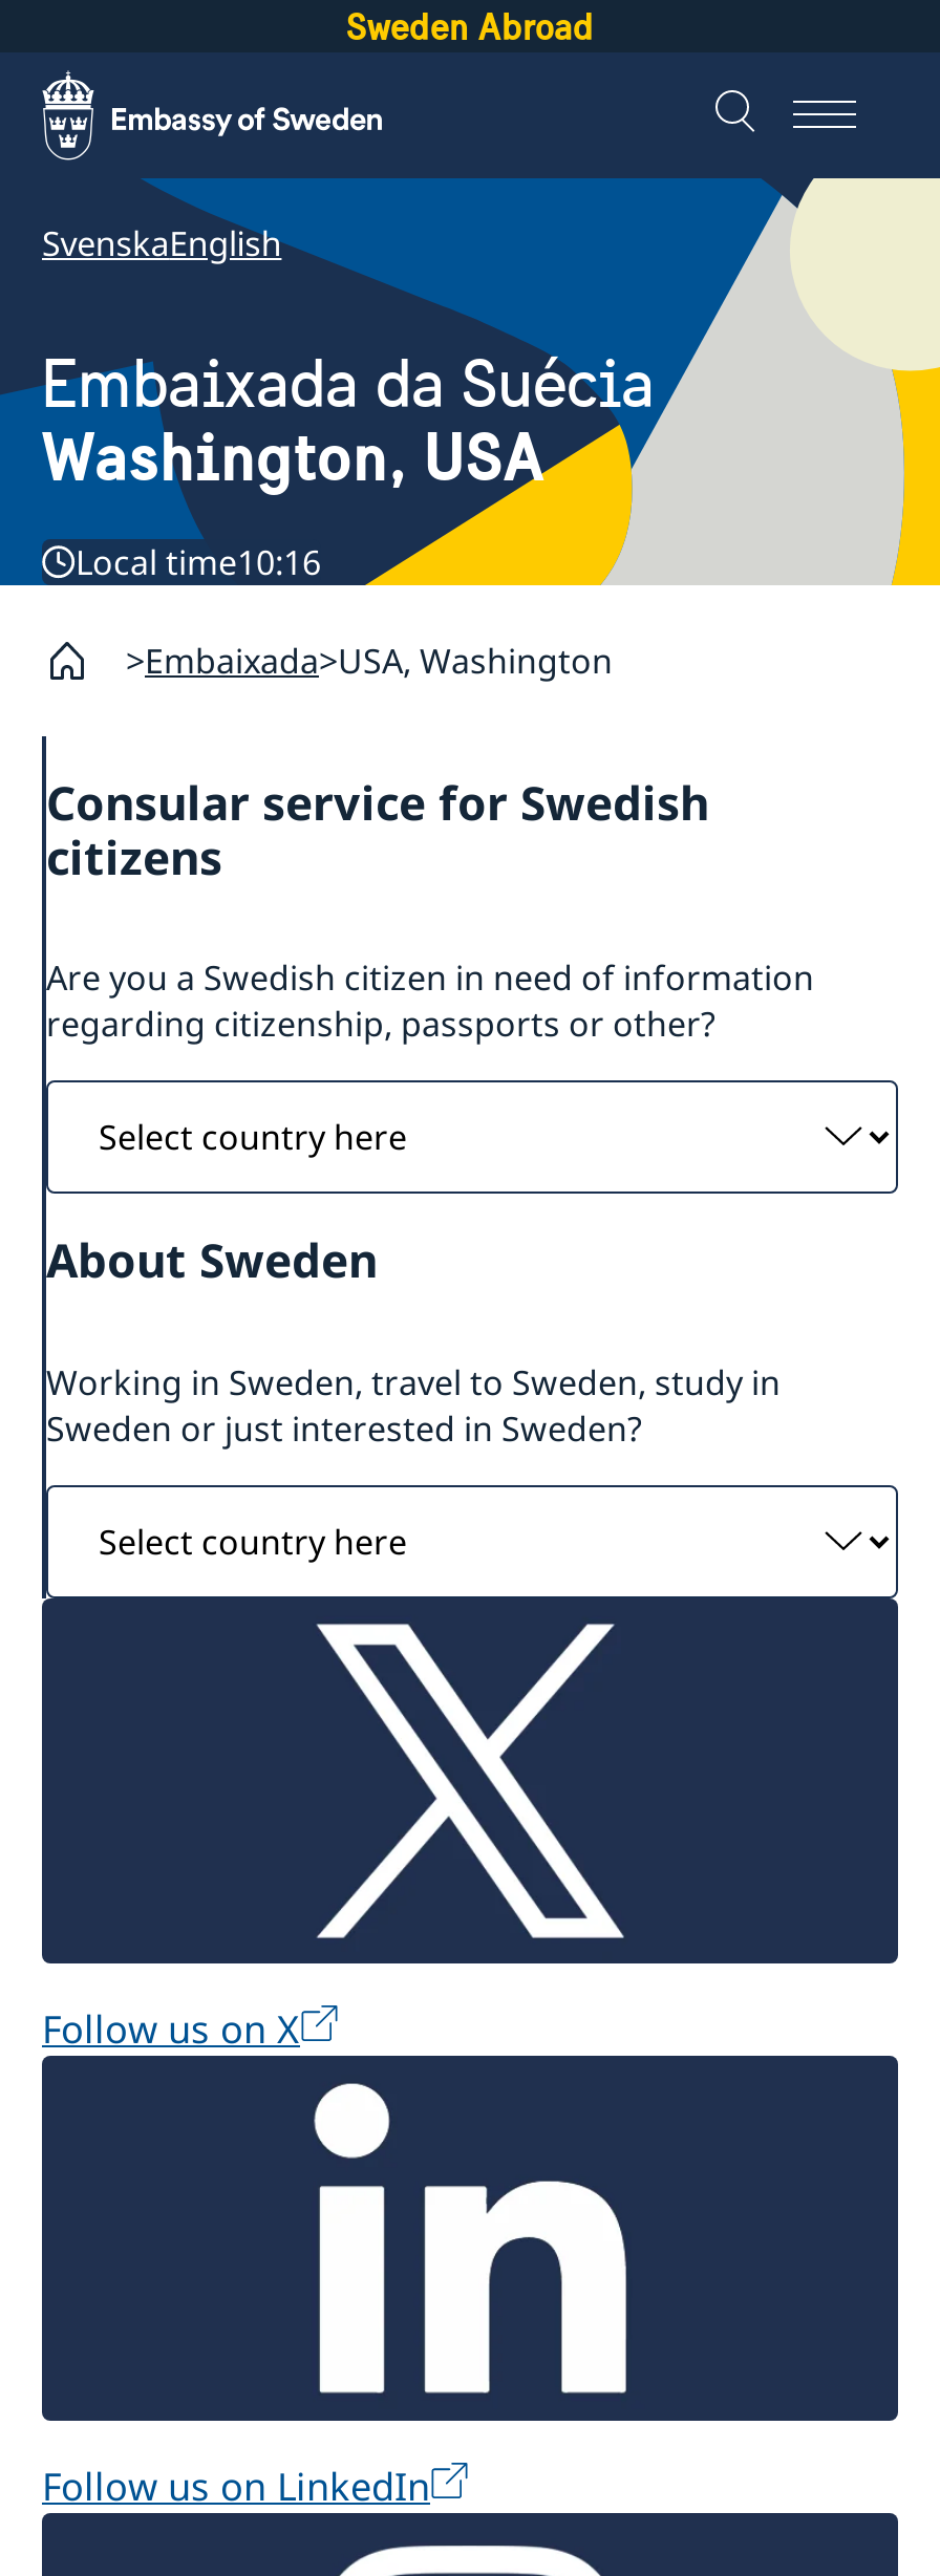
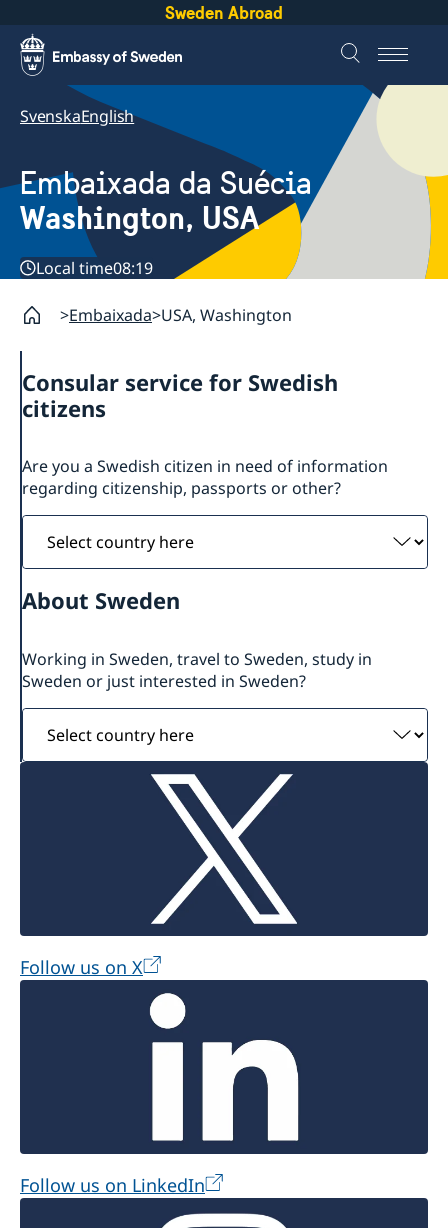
[76,538,321,584] Local time10:16 -> [36,257,153,279] Local time08:19

